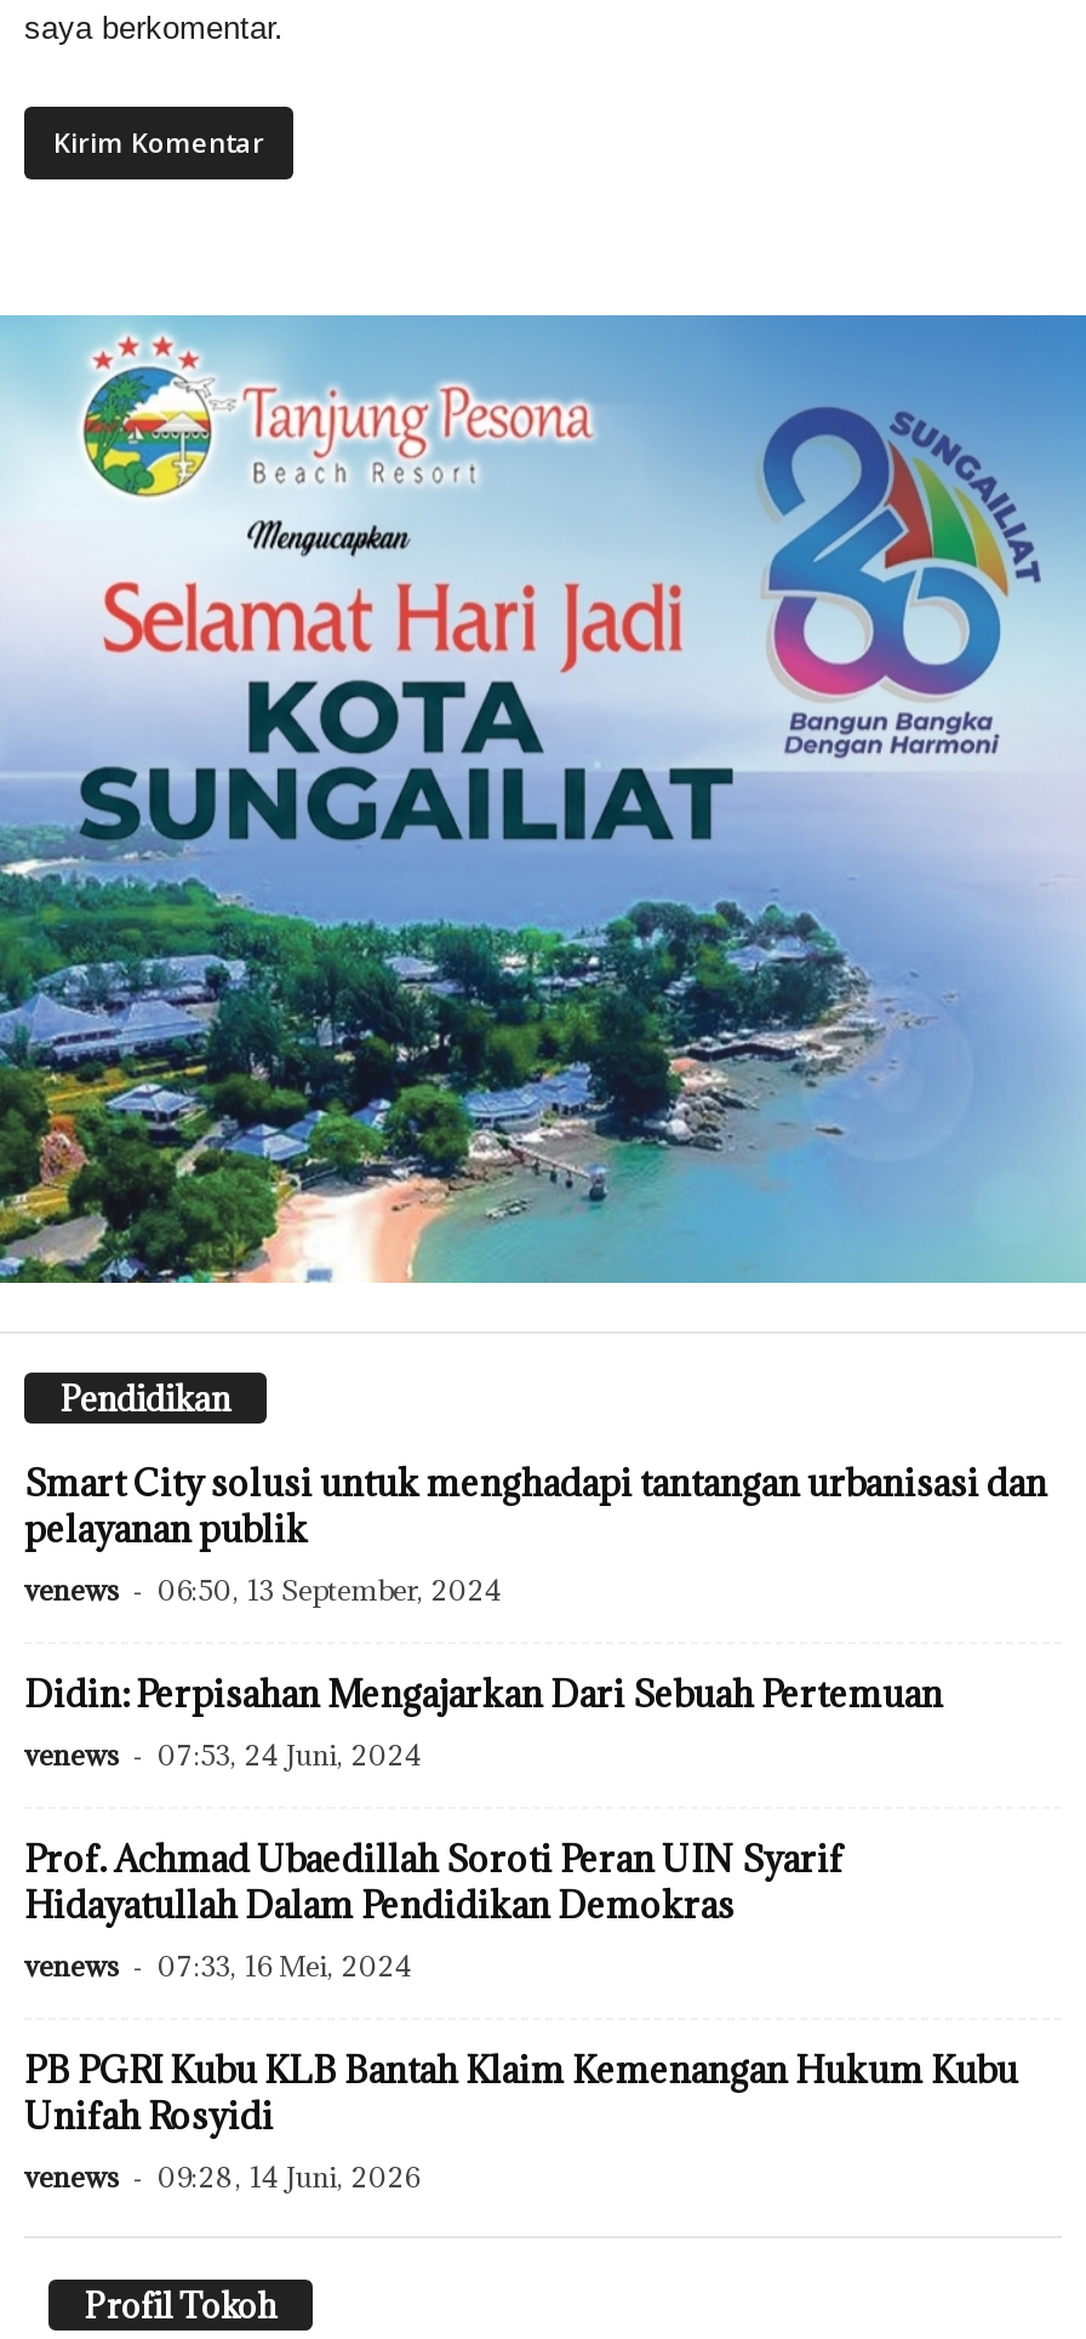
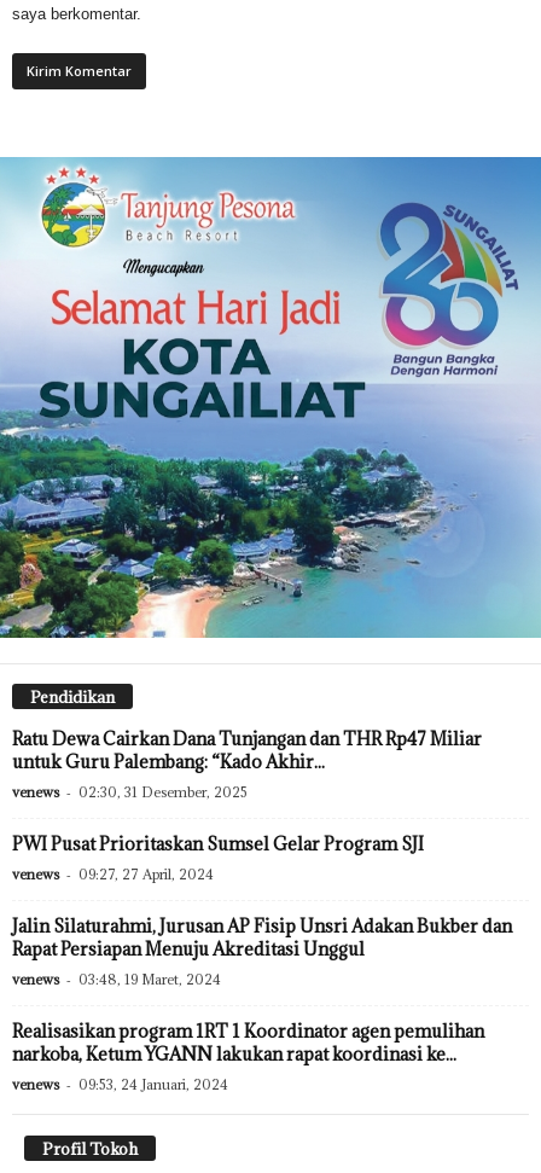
[24,1461,1047,1609] Smart City solusi untuk menghadapi tantangan urbanisasi dan | pelayanan publik | venews - 06:50, 13 September, 2024 -> [12,728,482,802] Ratu Dewa Cairkan Dana Tunjangan dan THR Rp47 Miliar | untuk Guru Palembang: “Kado Akhir... | venews - 02:30, 31 Desember, 2025
[24,1672,943,1774] Didin: Perpisahan Mengajarkan Dari Sebuah Pertemuan | venews - 07:53, 24 Juni, 2024 -> [12,833,424,884] PWI Pusat Prioritaskan Sumsel Gelar Program SJI | venews - 09:27, 27 April, 2024
[24,1837,844,1985] Prof. Achmad Ubaedillah Soroti Peran UIN Syarif | Hidayatullah Dalam Pendidikan Demokras | venews - 07:33, 16 Mei, 2024 -> [12,915,512,989] Jalin Silaturahmi, Jurusan AP Fisip Unsri Adakan Bukber dan | Rapat Persiapan Menuju Akreditasi Unggul | venews - 03:48, 19 Maret, 2024
[24,2048,1018,2196] PB PGRI Kubu KLB Bantah Klaim Kemenangan Hukum Kubu | Unifah Rosyidi | venews - 09:28, 14 Juni, 2026 -> [12,1020,484,1094] Realisasikan program 1RT 1 Koordinator agen pemulihan | narkoba, Ketum YGANN lakukan rapat koordinasi ke... | venews - 09:53, 24 Januari, 2024

